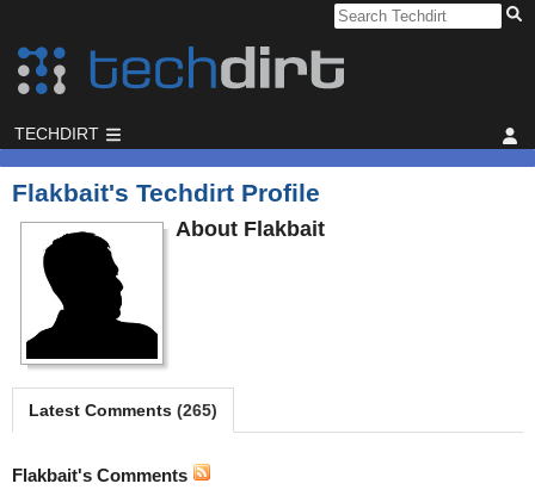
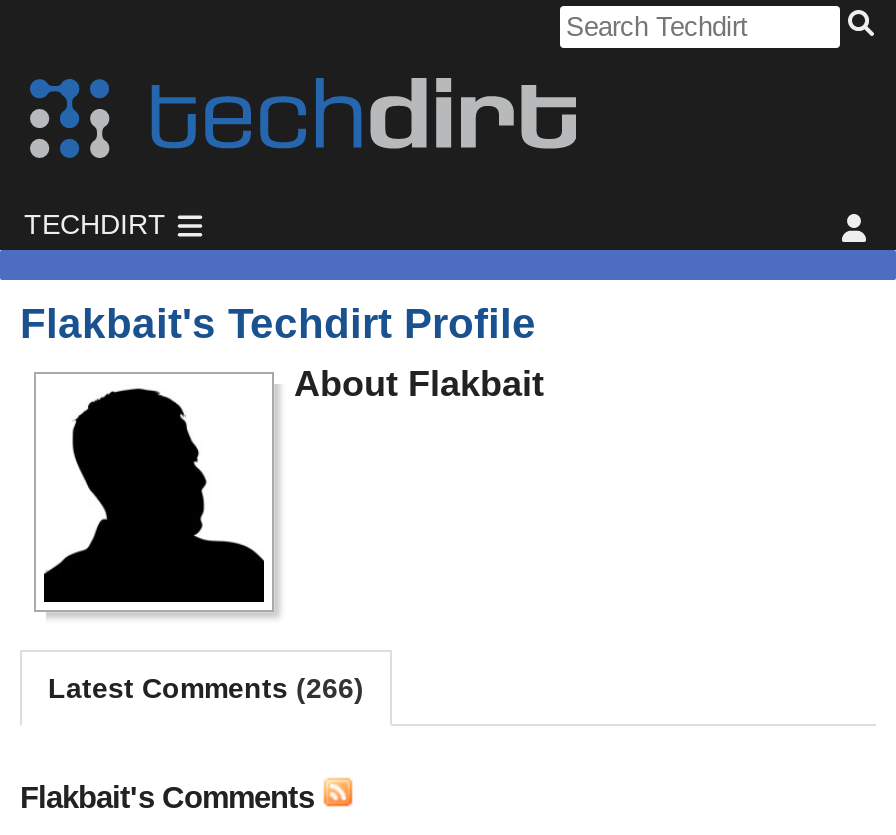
[29,401,217,420] Latest Comments (265) -> [48,672,364,704] Latest Comments (266)

